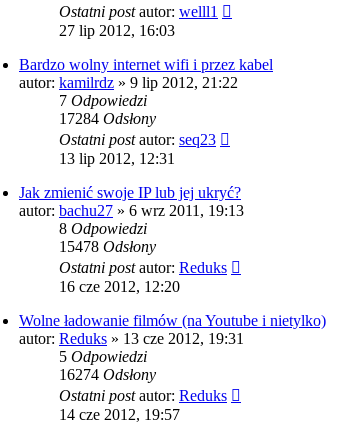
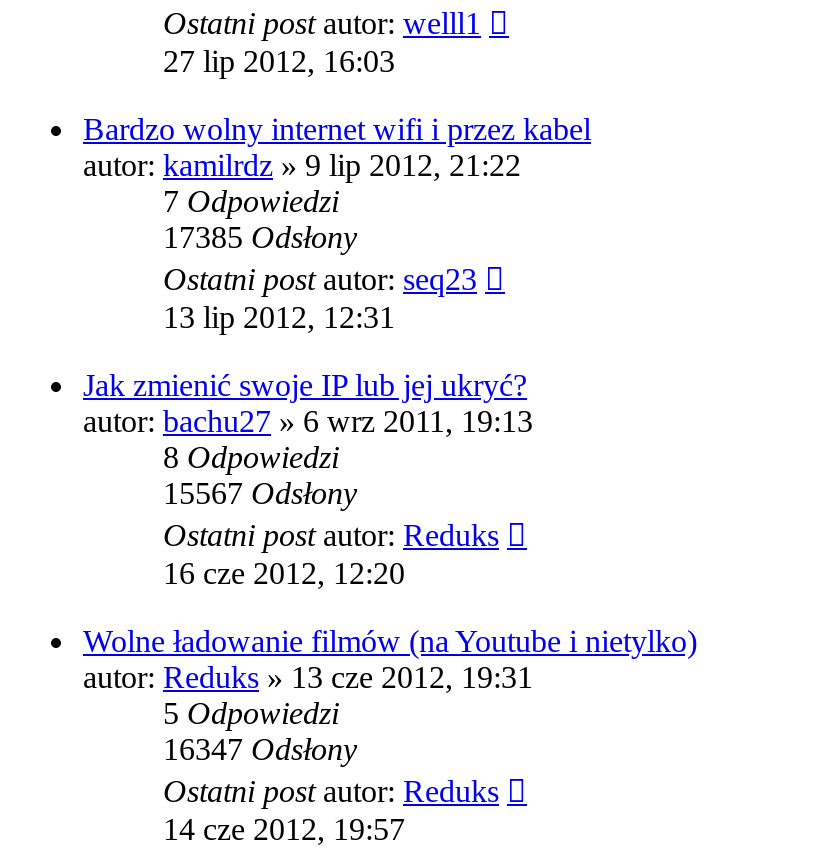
[59,110,156,127] 17284 Odsłony -> [163,220,357,254] 17385 Odsłony
[59,238,156,255] 15478 Odsłony -> [163,476,357,510] 15567 Odsłony
[59,366,156,383] 16274 Odsłony -> [163,732,357,766] 16347 Odsłony

